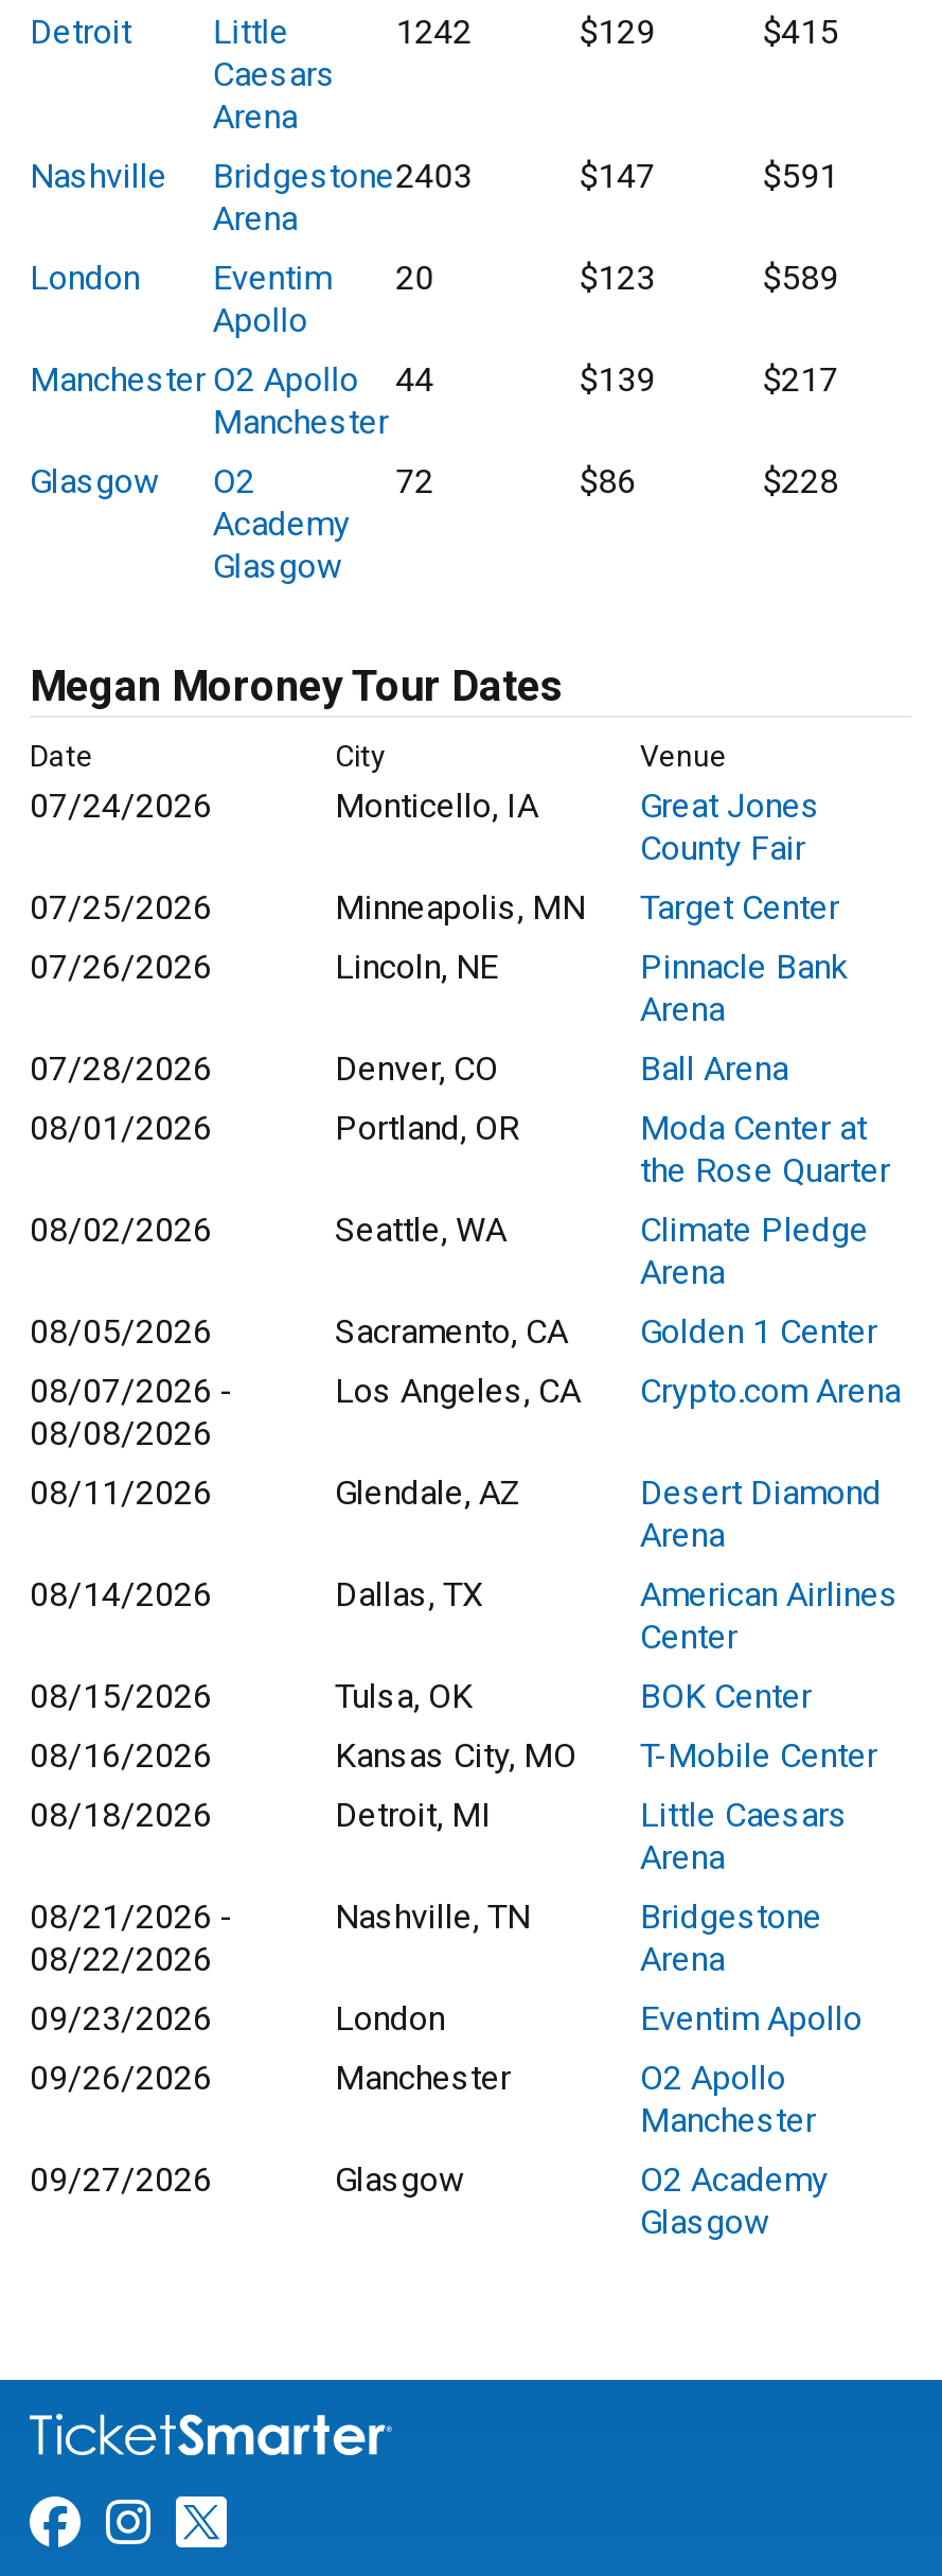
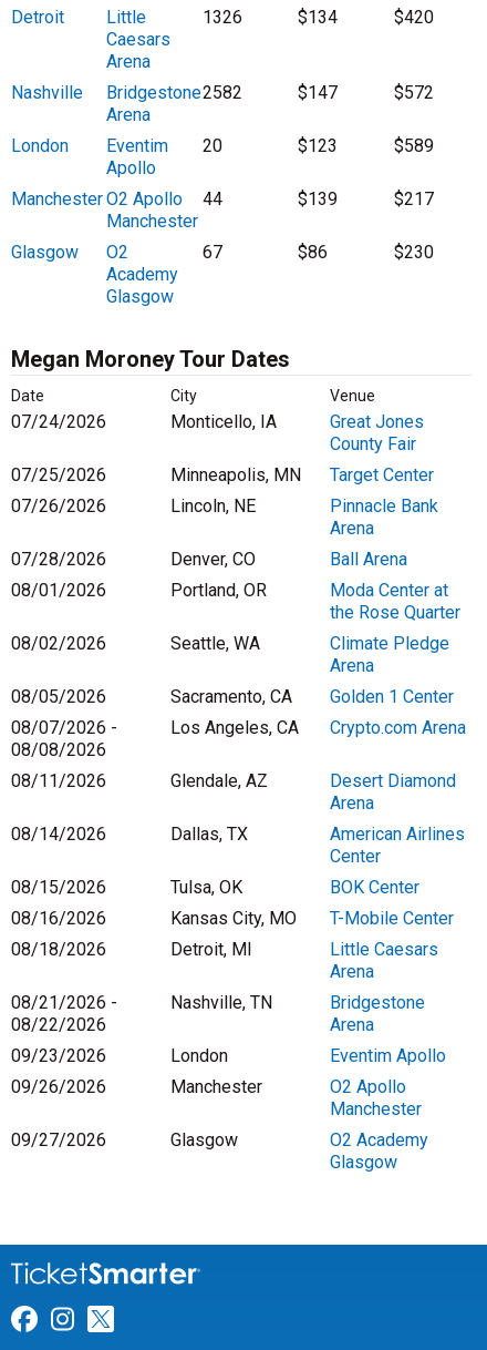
[396,12,472,52] 1242 -> [202,7,242,28] 1326
[579,12,655,52] $129 -> [298,7,338,28] $134
[762,12,838,52] $415 -> [394,7,433,28] $420
[30,156,472,196] Nashville Bridgestone 2403 -> [11,82,242,103] Nashville Bridgestone 2582
[762,156,838,196] $591 -> [394,82,433,103] $572
[396,461,434,501] 72 -> [202,242,222,263] 67
[762,461,838,501] $228 -> [394,242,433,263] $230

